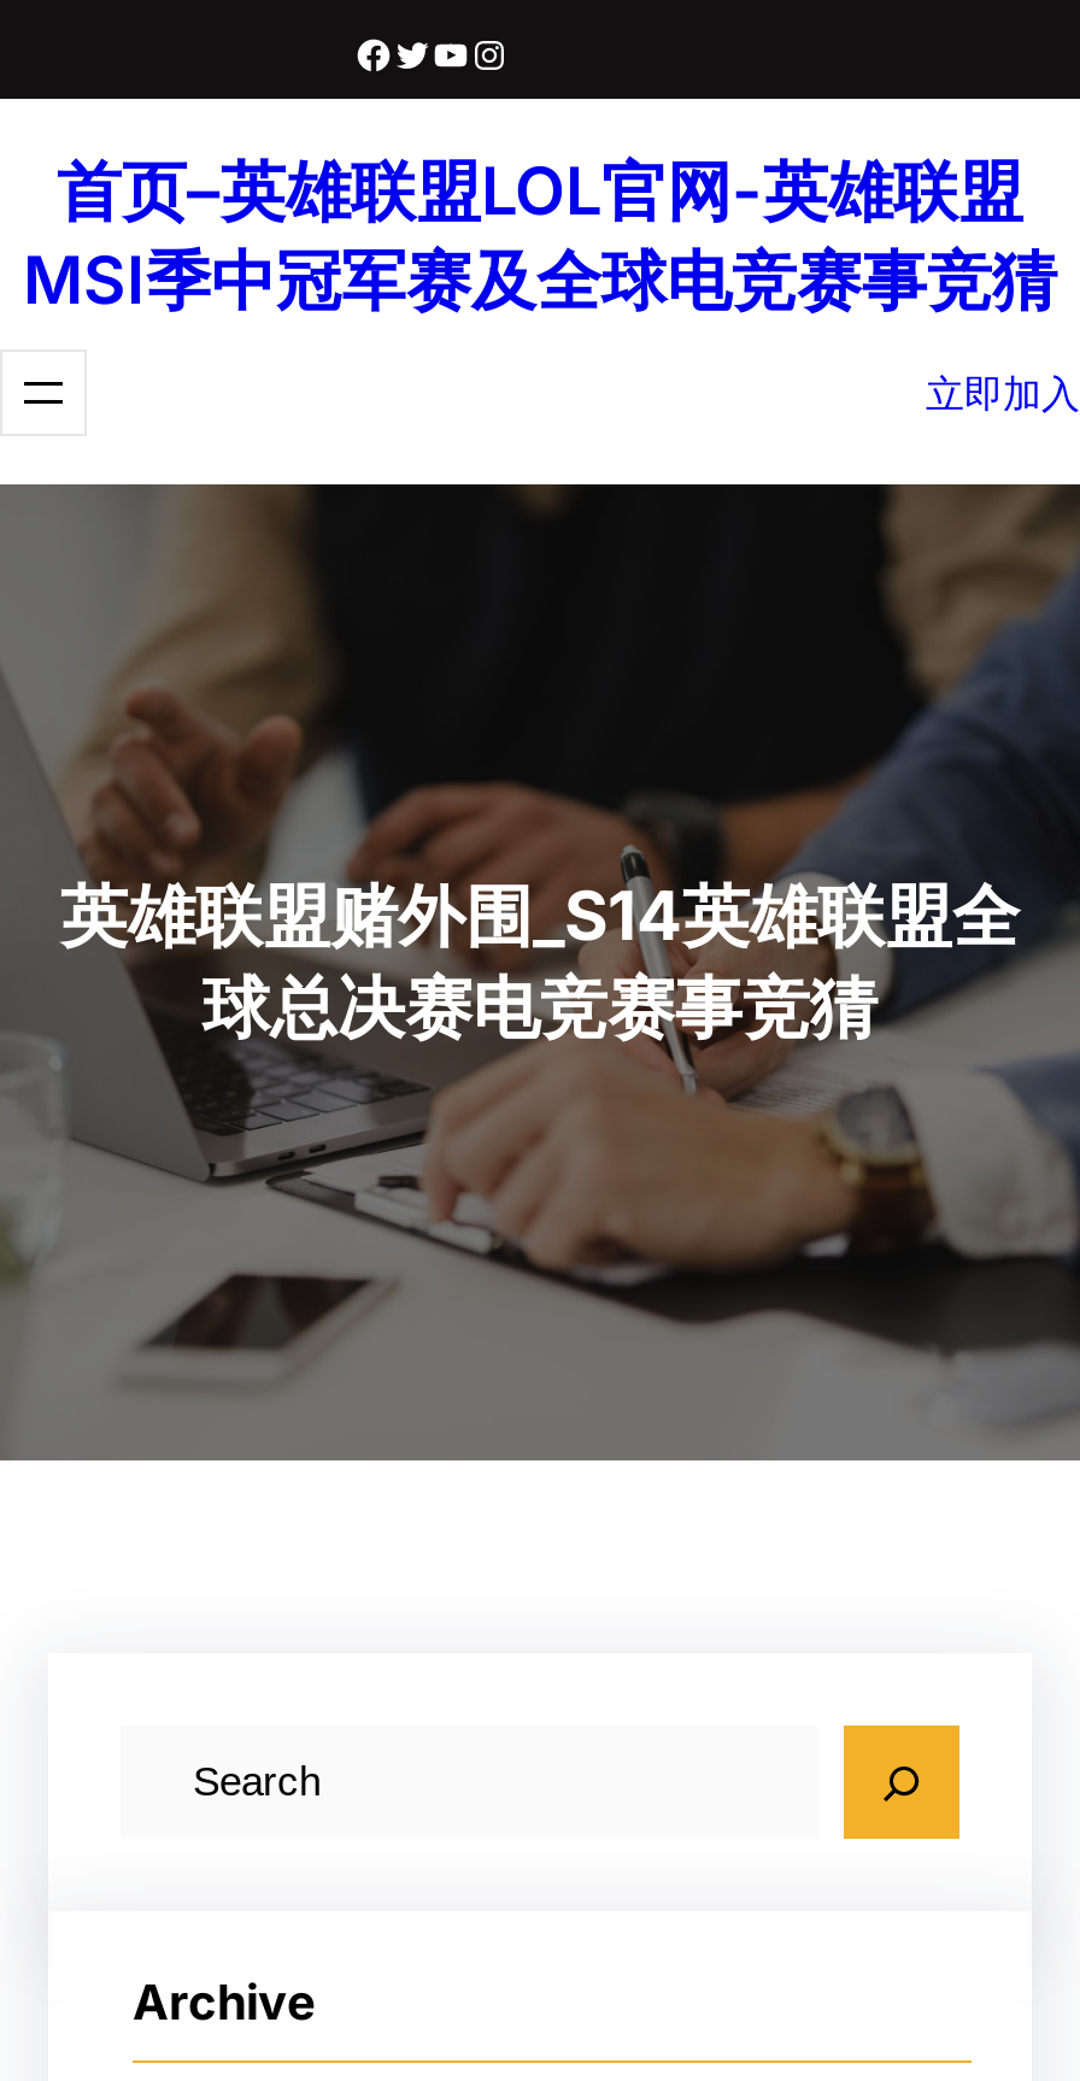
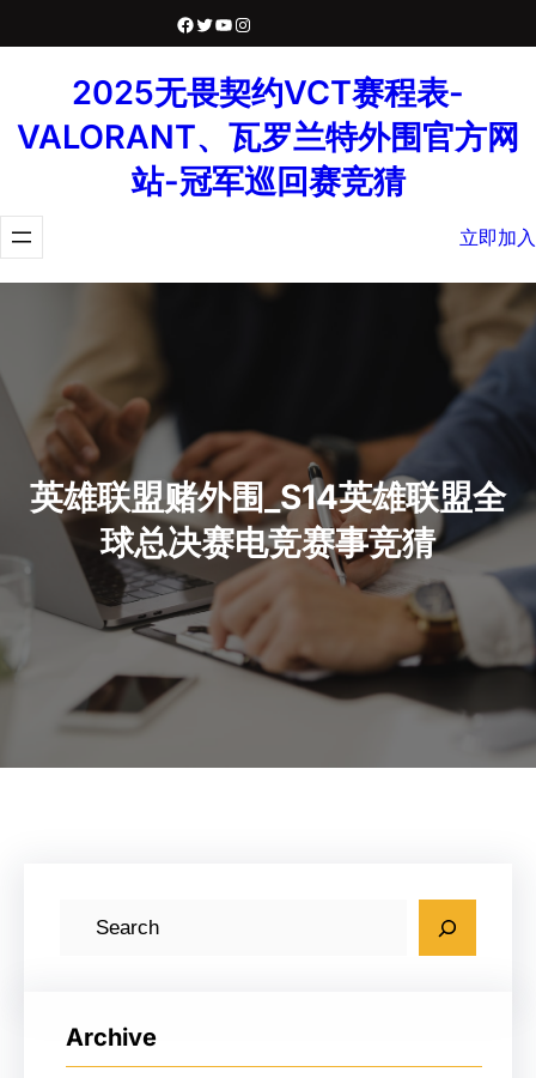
[23,152,1057,321] 首页–英雄联盟LOL官网-英雄联盟 | MSI季中冠军赛及全球电竞赛事竞猜 -> [17,73,519,201] 2025无畏契约VCT赛程表- | VALORANT、瓦罗兰特外围官方网 | 站-冠军巡回赛竞猜

